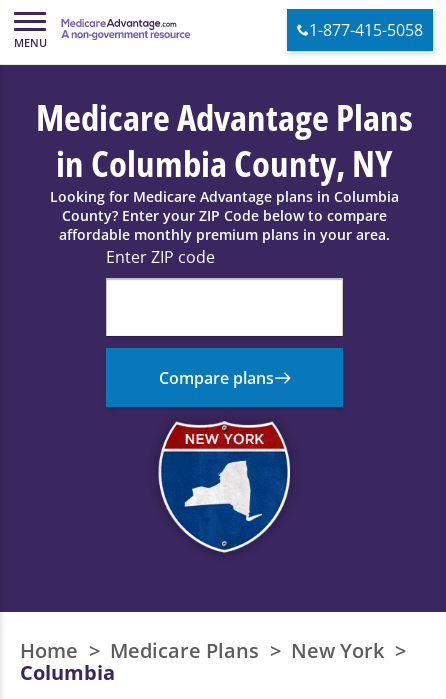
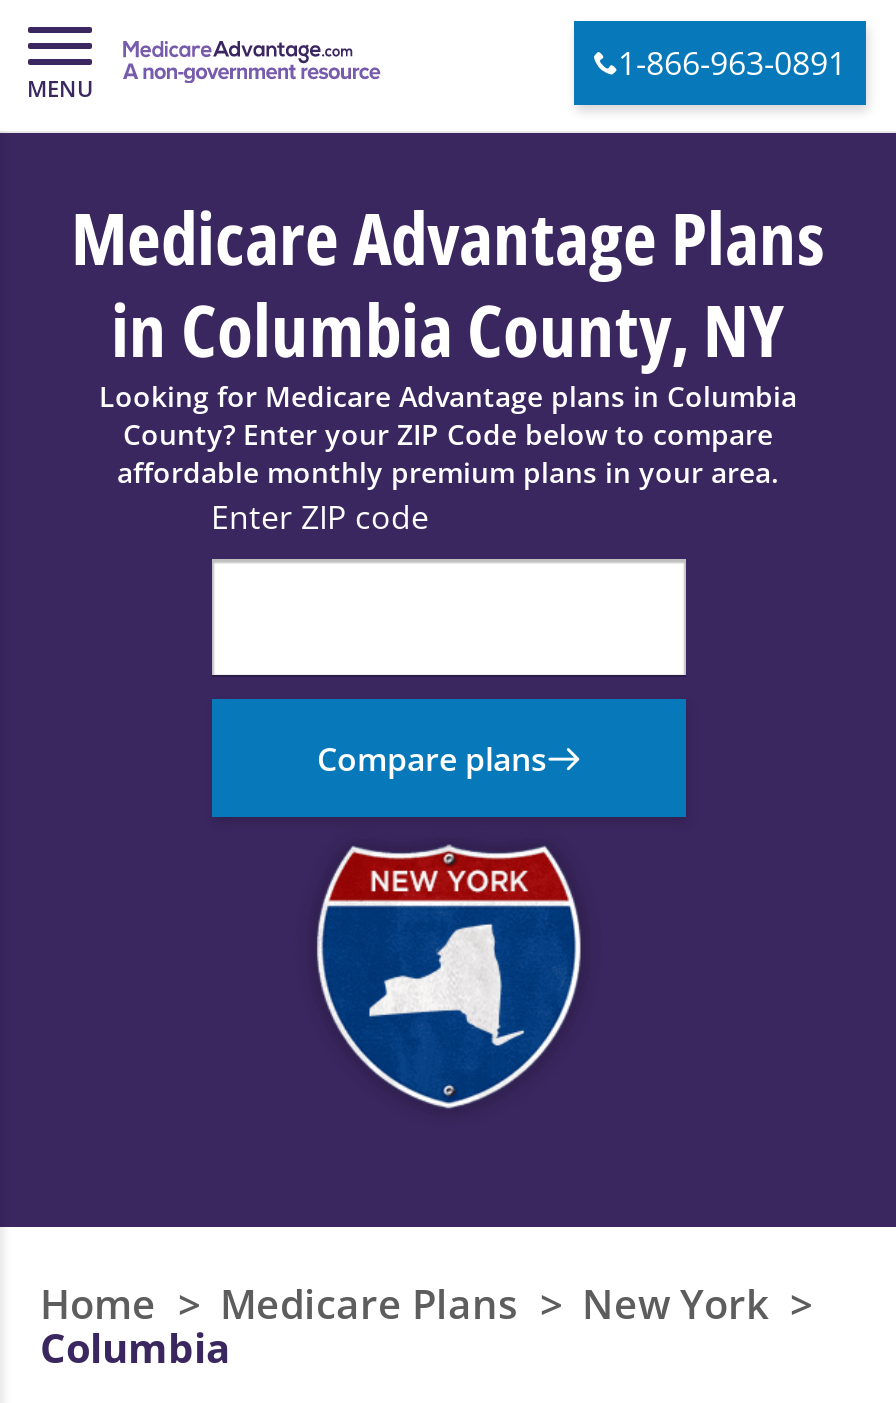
[309,19,423,41] 1-877-415-5058 -> [618,41,846,85] 1-866-963-0891

